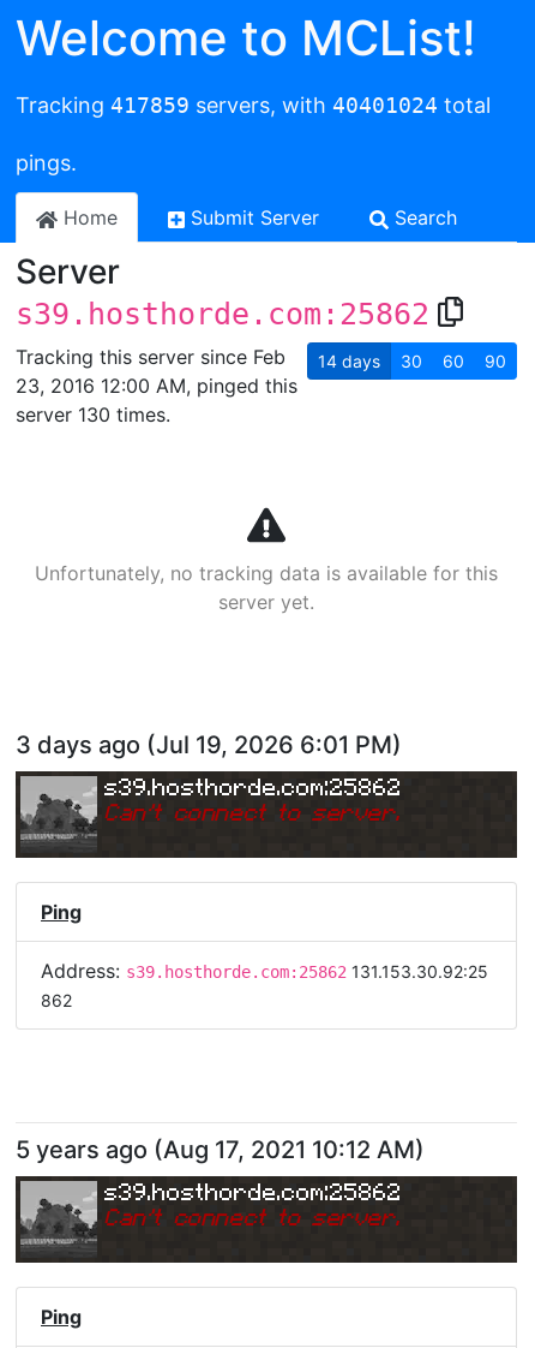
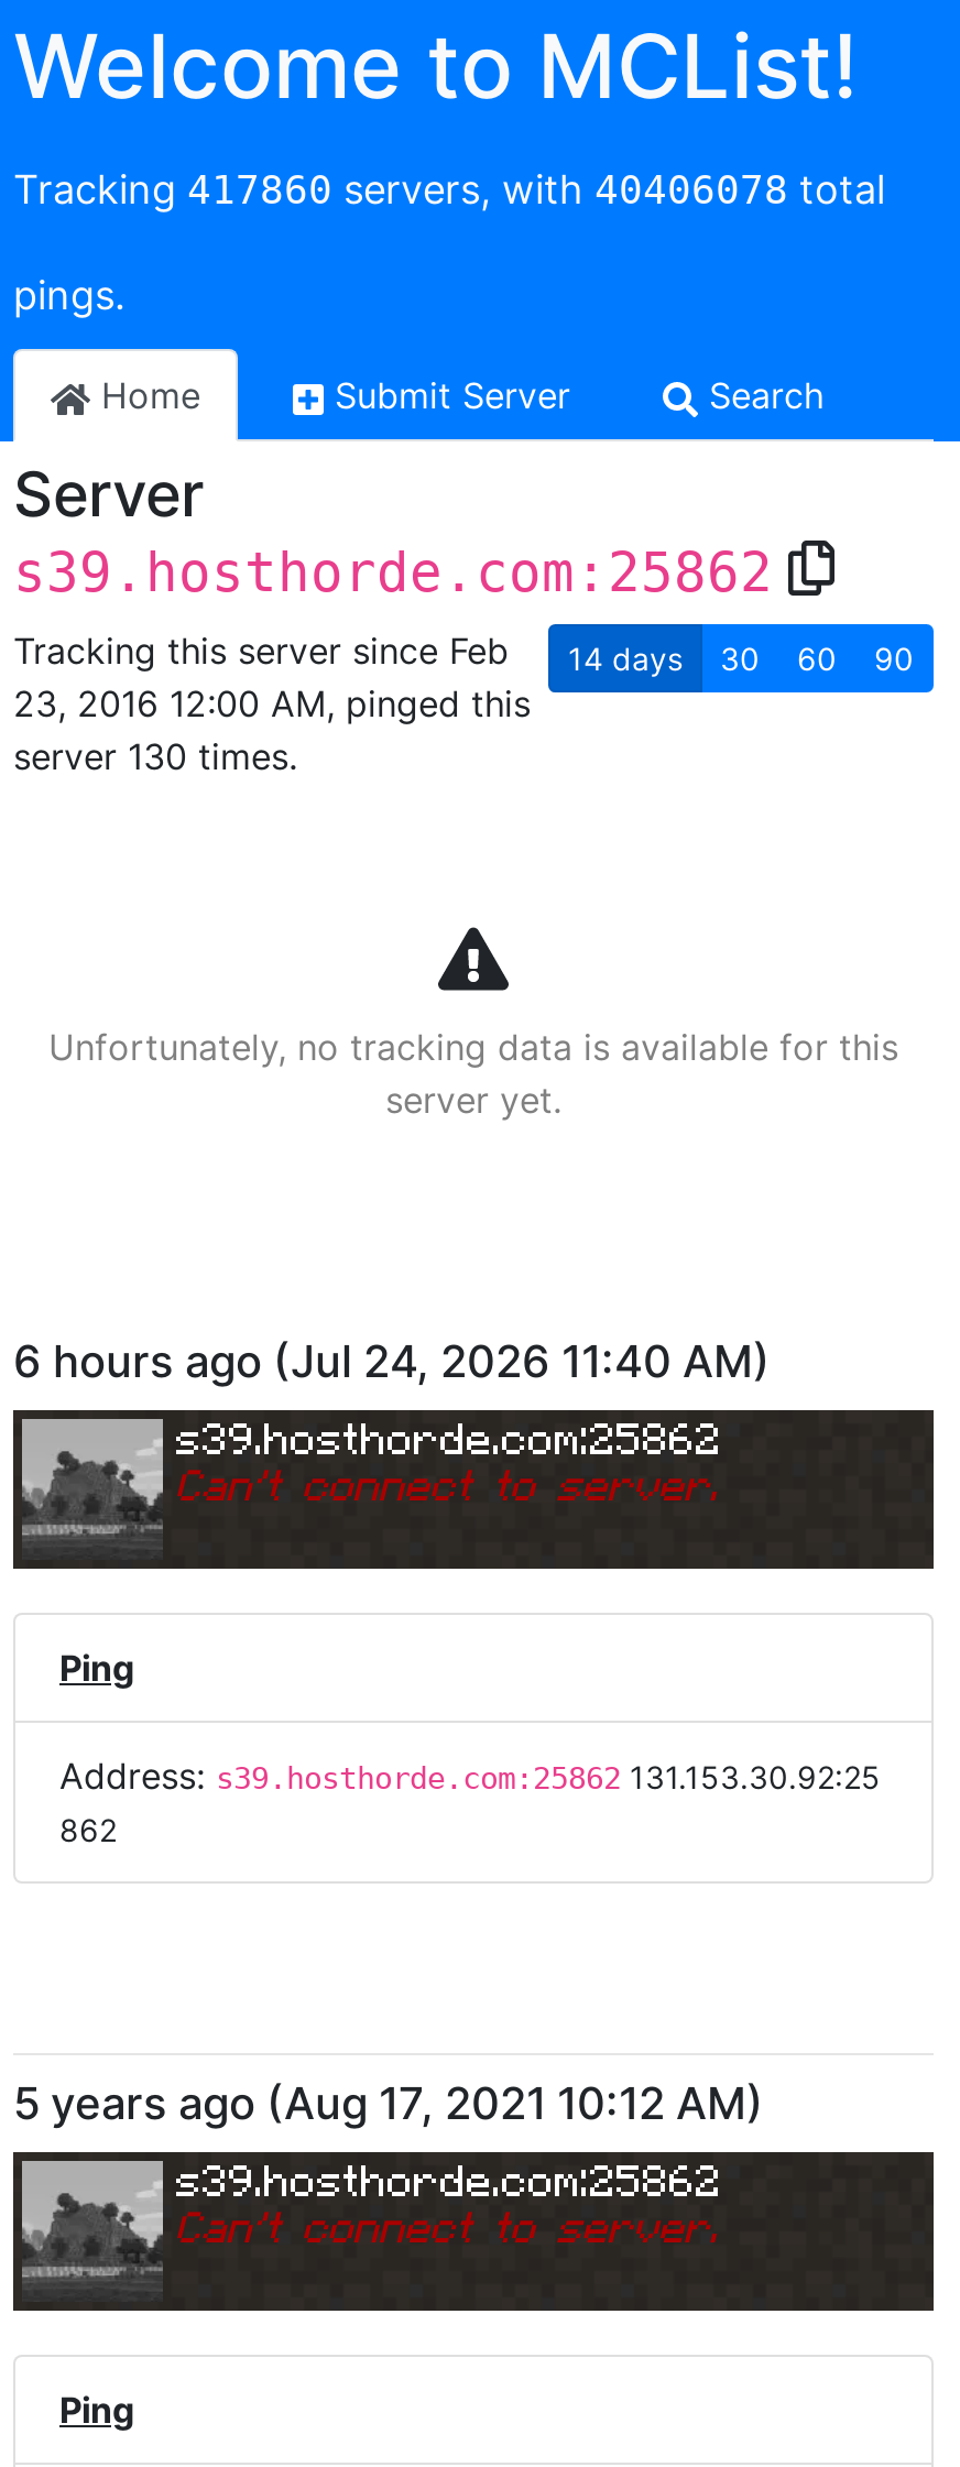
[16,93,491,118] Tracking 417859 servers, with 40401024 total -> [13,166,885,212] Tracking 417860 servers, with 40406078 total
[16,730,402,759] 3 days ago (Jul 19, 2026 6:01 PM) -> [13,1335,771,1388] 6 hours ago (Jul 24, 2026 11:40 AM)

